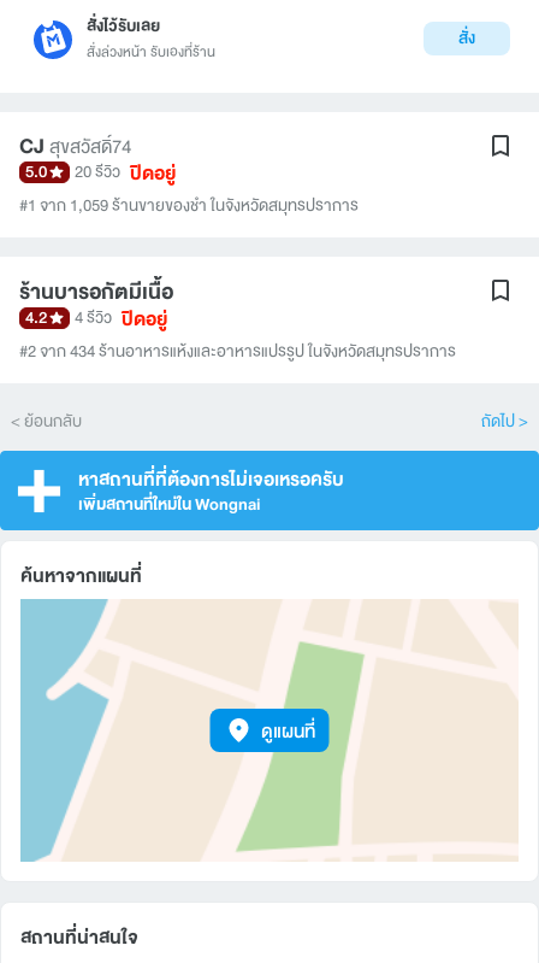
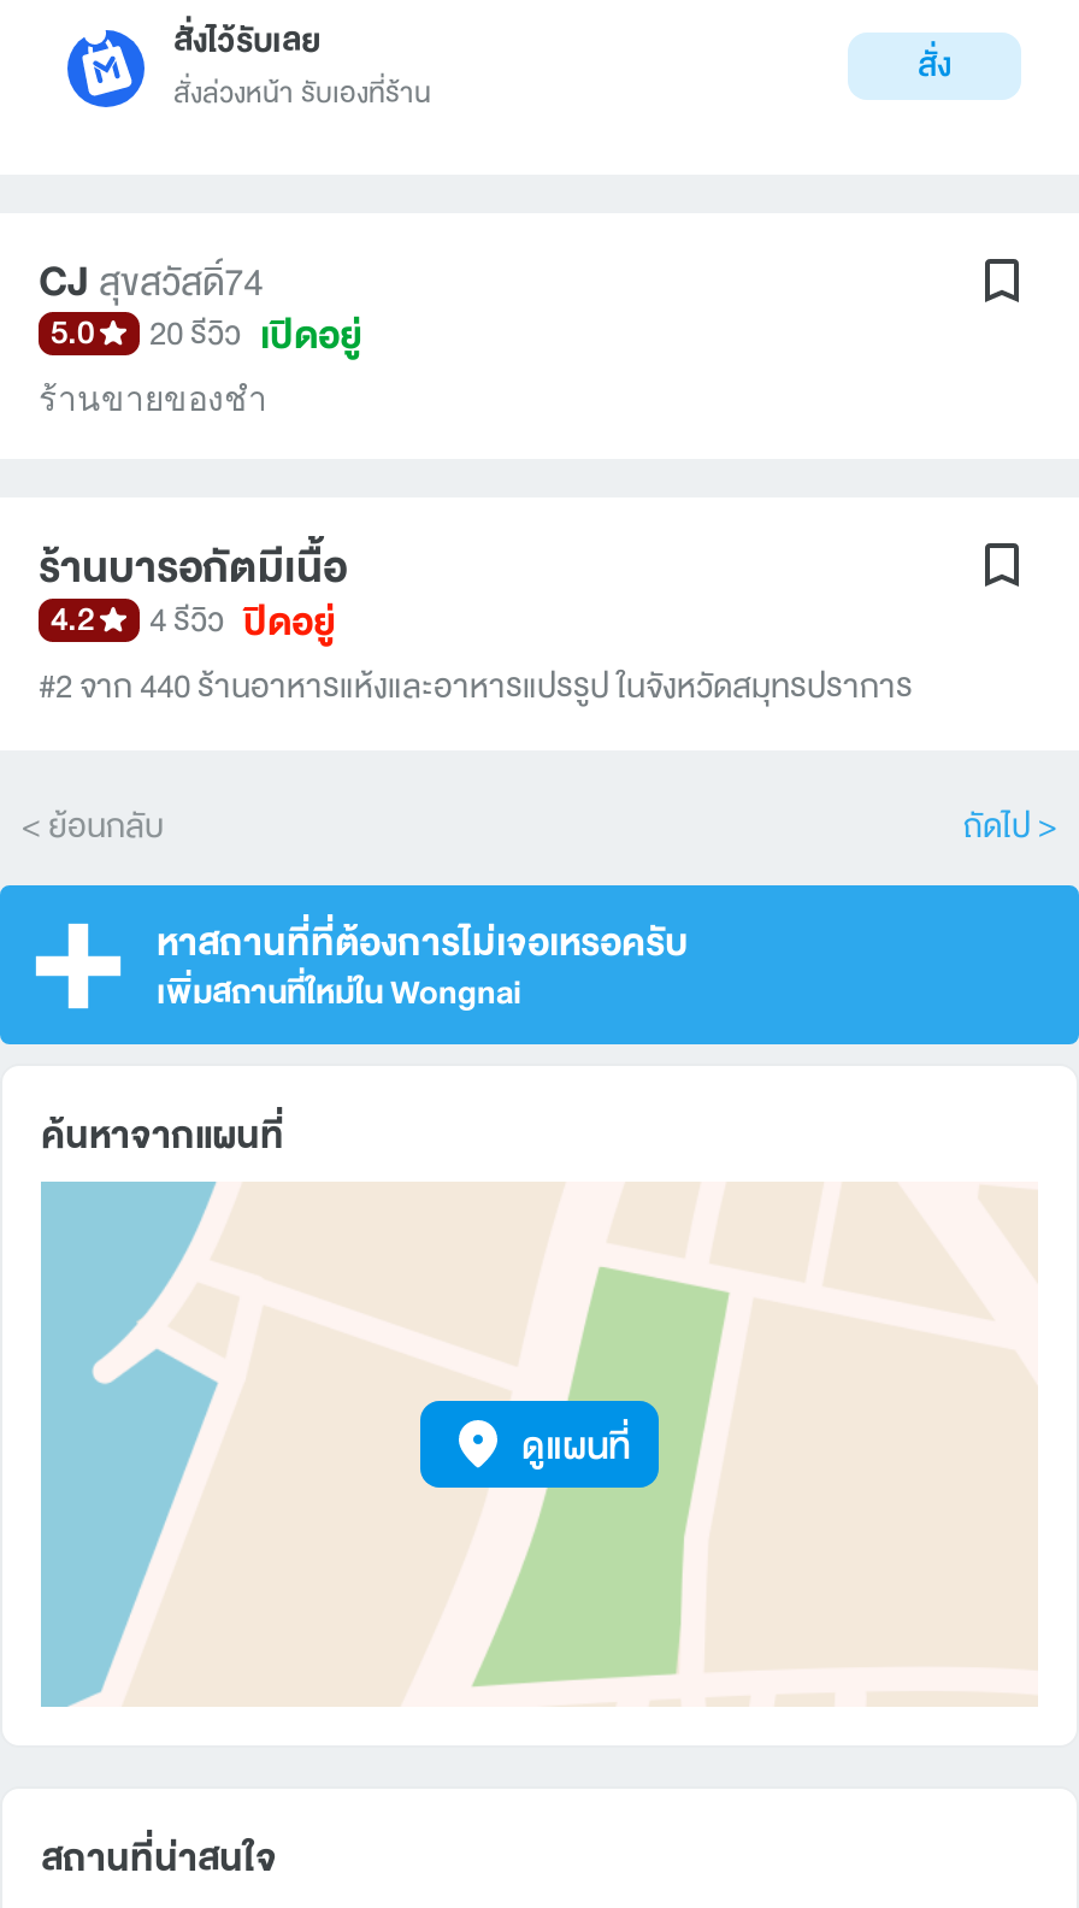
[19,158,359,218] 20 รีวิว ปิดอยู่ | #1 จาก 1,059 ร้านขายของชำ ในจังหวัดสมุทรปราการ -> [39,305,361,421] 20 รีวิว เปิดอยู่ | ร้านขายของชำ
[19,338,456,364] #2 จาก 434 ร้านอาหารแห้งและอาหารแปรรูป ในจังหวัดสมุทรปราการ -> [39,660,913,711] #2 จาก 440 ร้านอาหารแห้งและอาหารแปรรูป ในจังหวัดสมุทรปราการ

